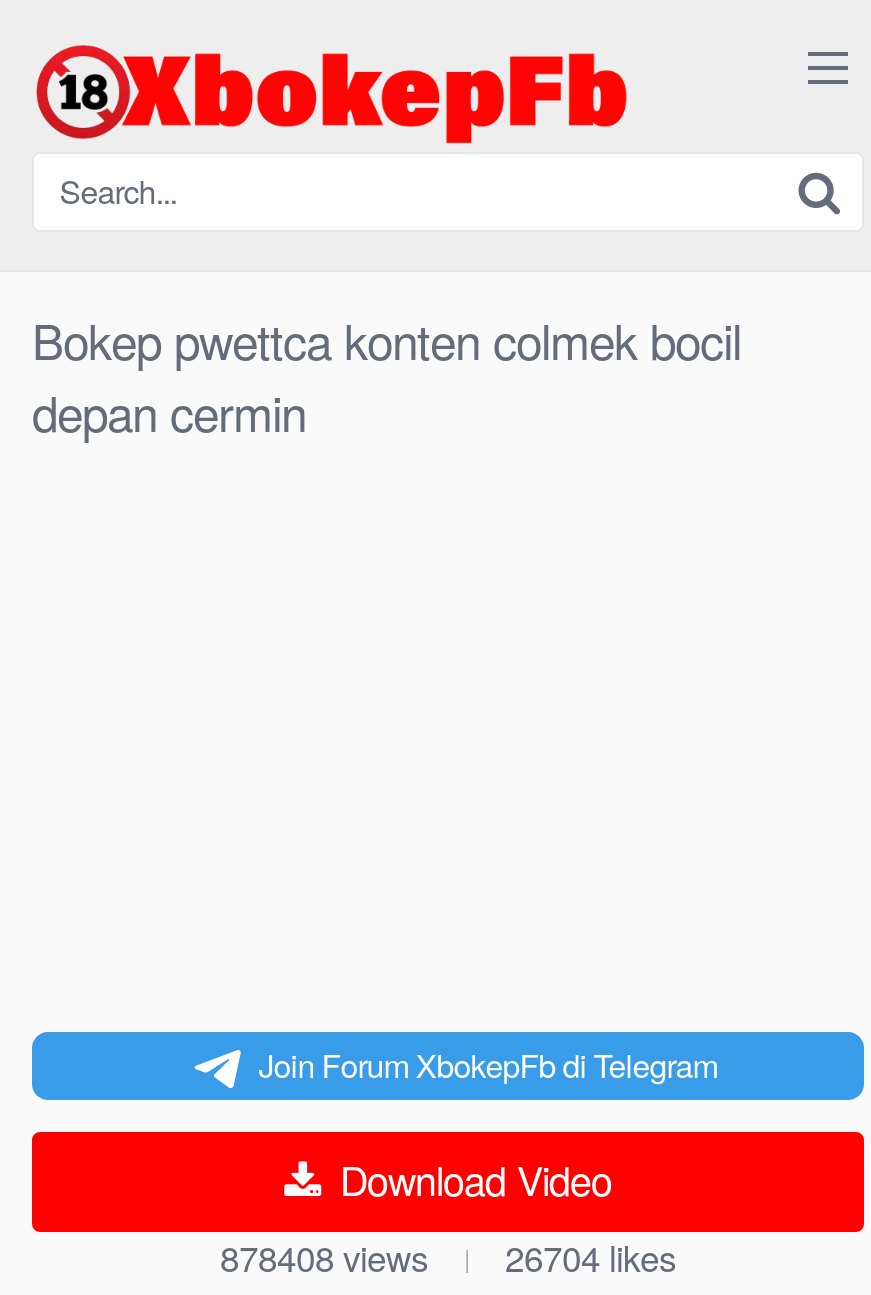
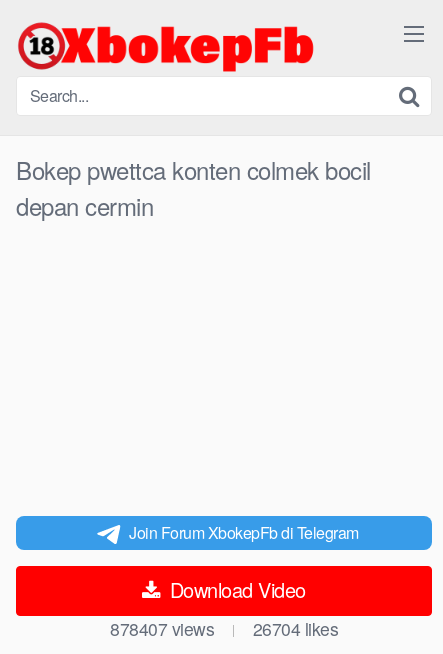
[220,1232,428,1282] 878408views -> [110,616,214,641] 878407views

